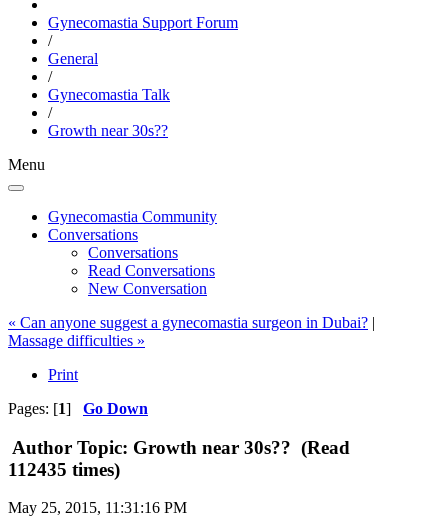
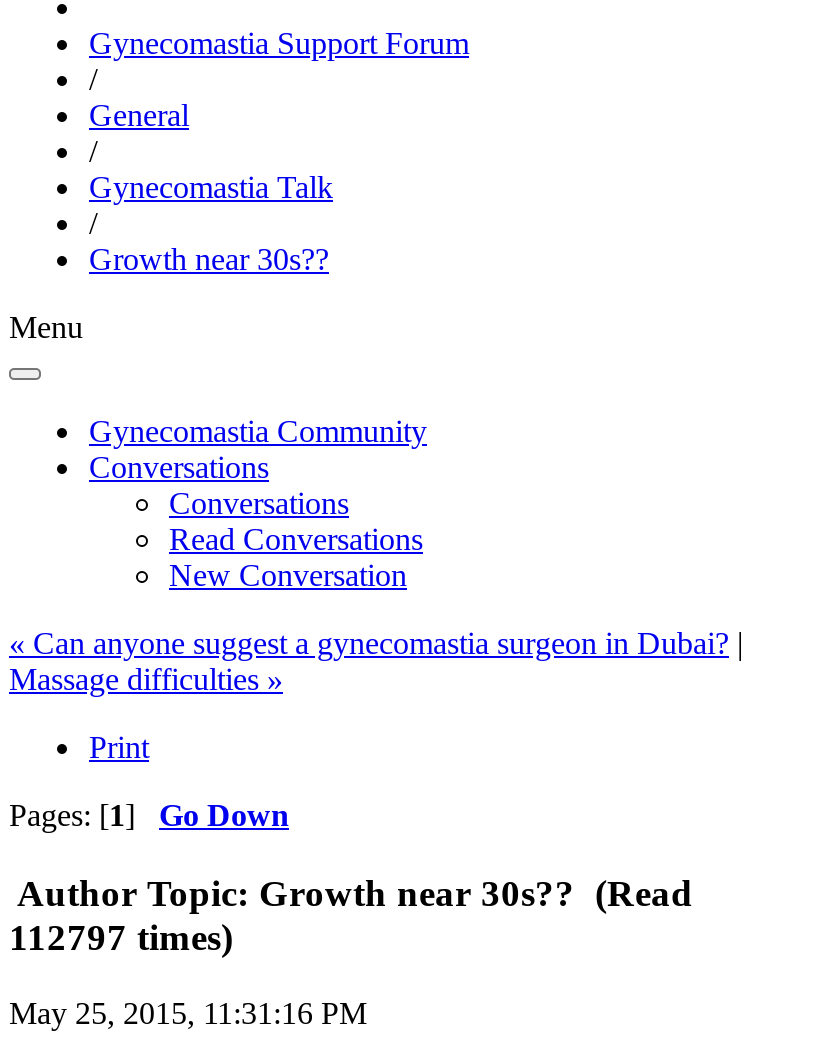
[8,459,120,480] 112435 times) -> [9,915,233,957] 112797 times)

